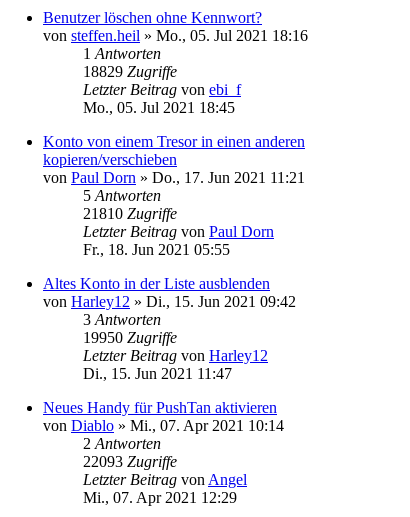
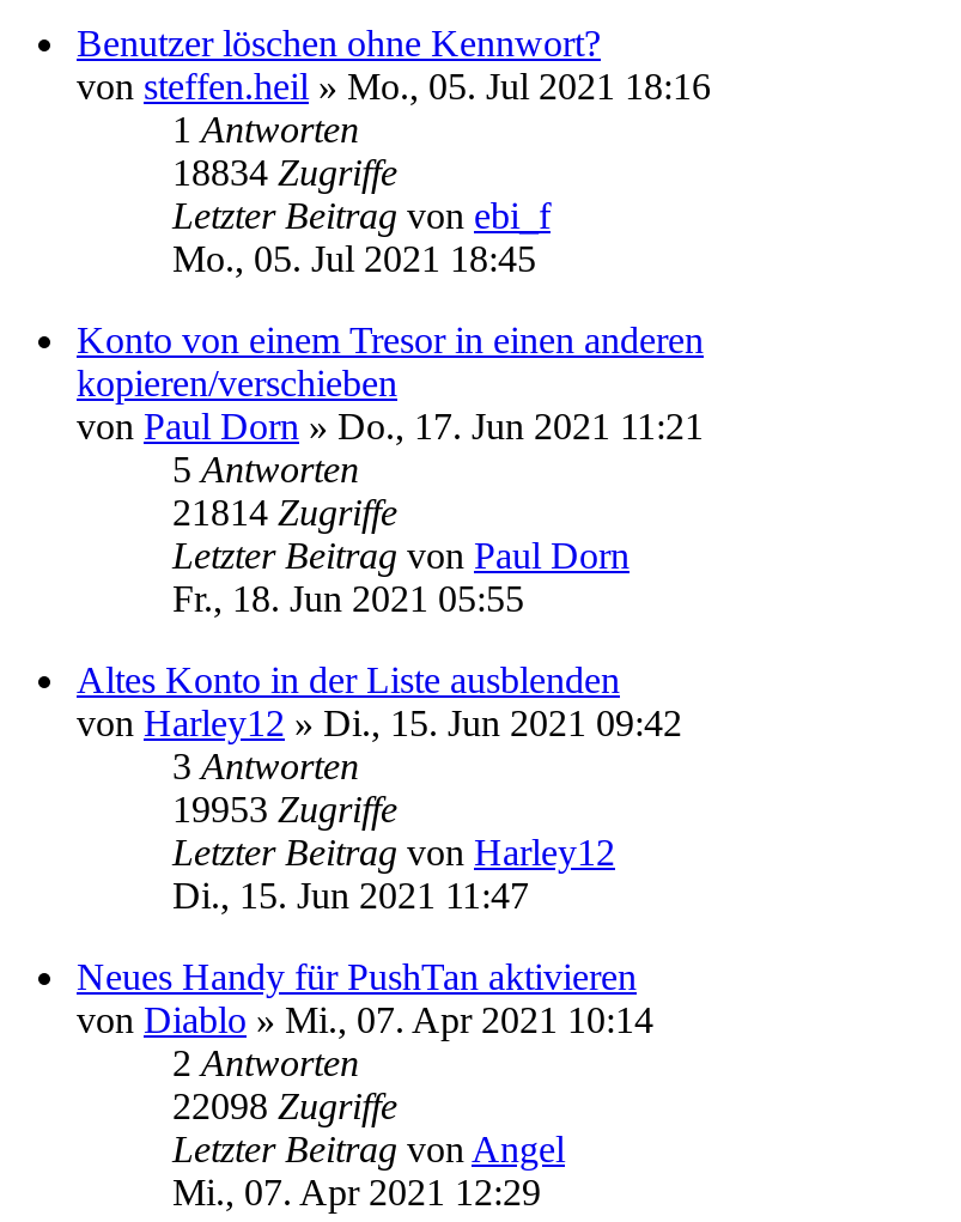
[83,63,177,80] 18829 Zugriffe -> [172,152,397,192] 18834 Zugriffe
[83,205,177,222] 21810 Zugriffe -> [172,492,397,532] 21814 Zugriffe
[83,329,177,346] 19950 Zugriffe -> [172,788,397,829] 19953 Zugriffe
[83,453,177,470] 22093 Zugriffe -> [172,1085,397,1126] 22098 Zugriffe

